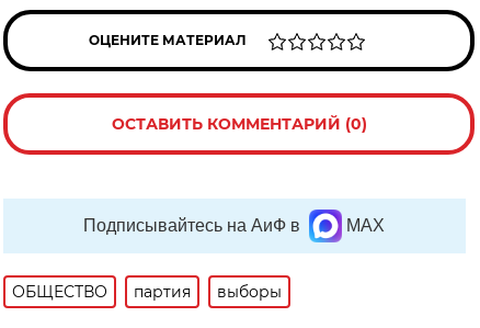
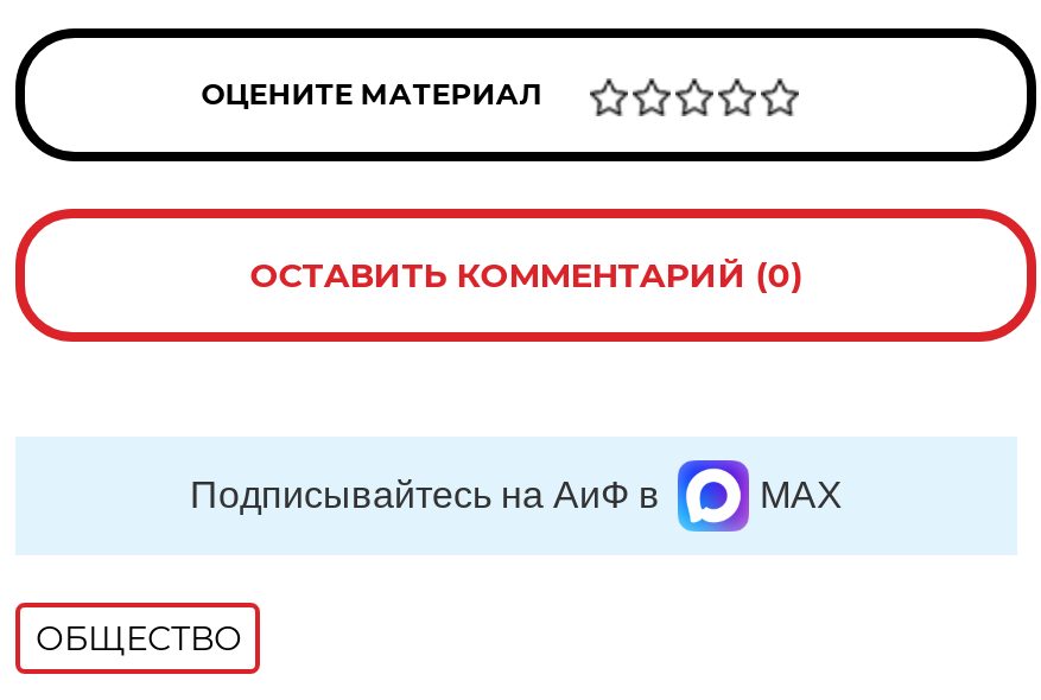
[134,282,282,302] партия | выборы -> none

